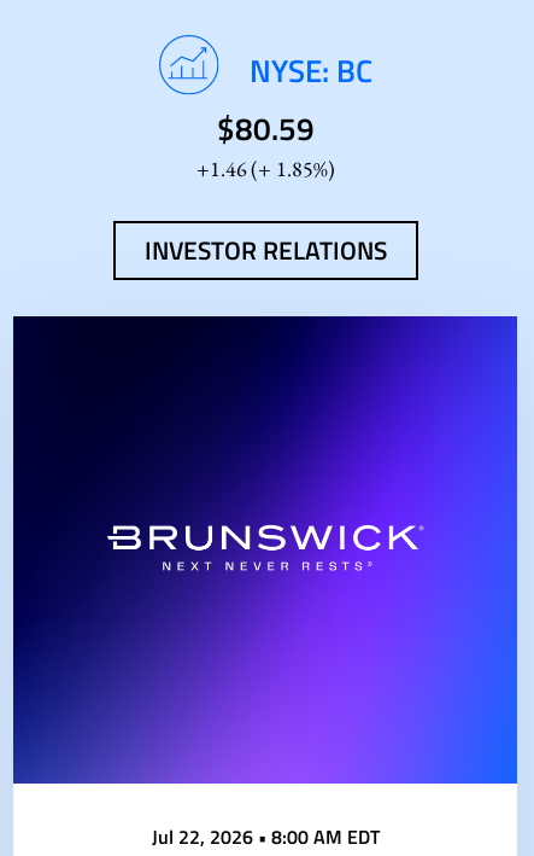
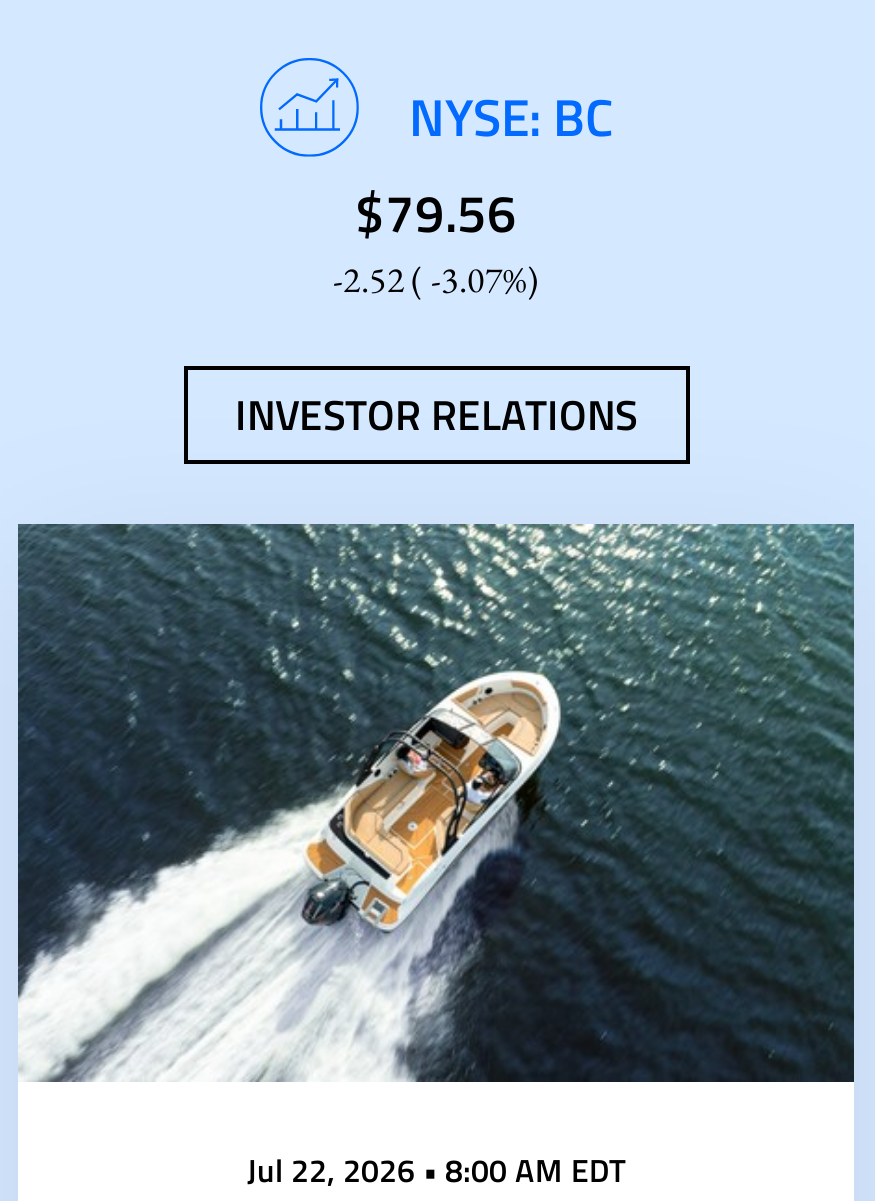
[209,105,335,182] $80.59 | 1.46 ( | 1.85%) -> [333,174,539,302] $79.56 | -2.52 ( -3.07%)
[12,315,518,785] [image] -> [18,522,856,1084] [image]

